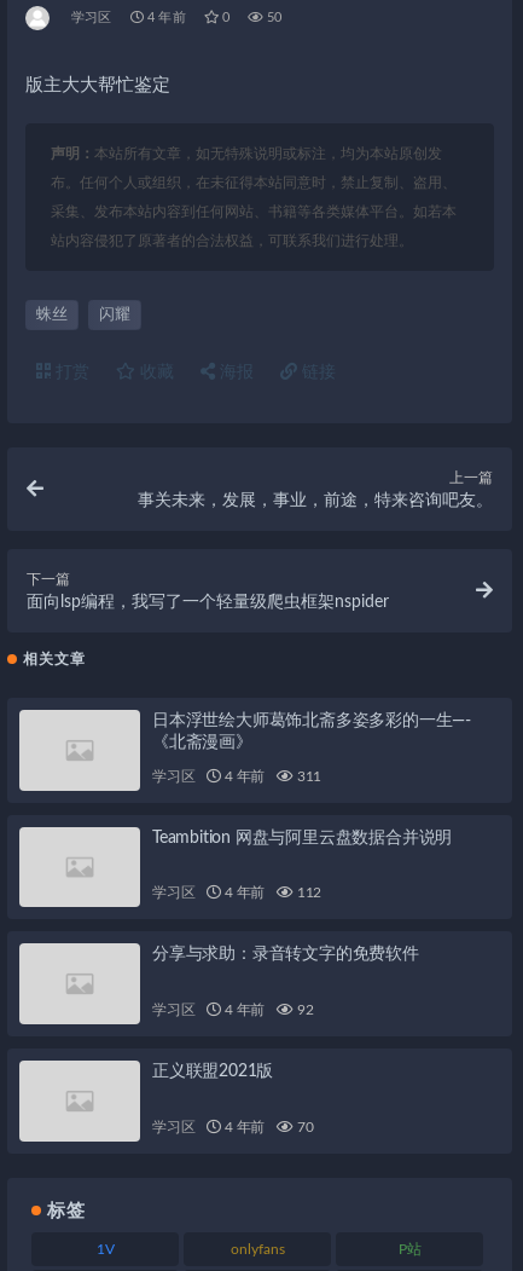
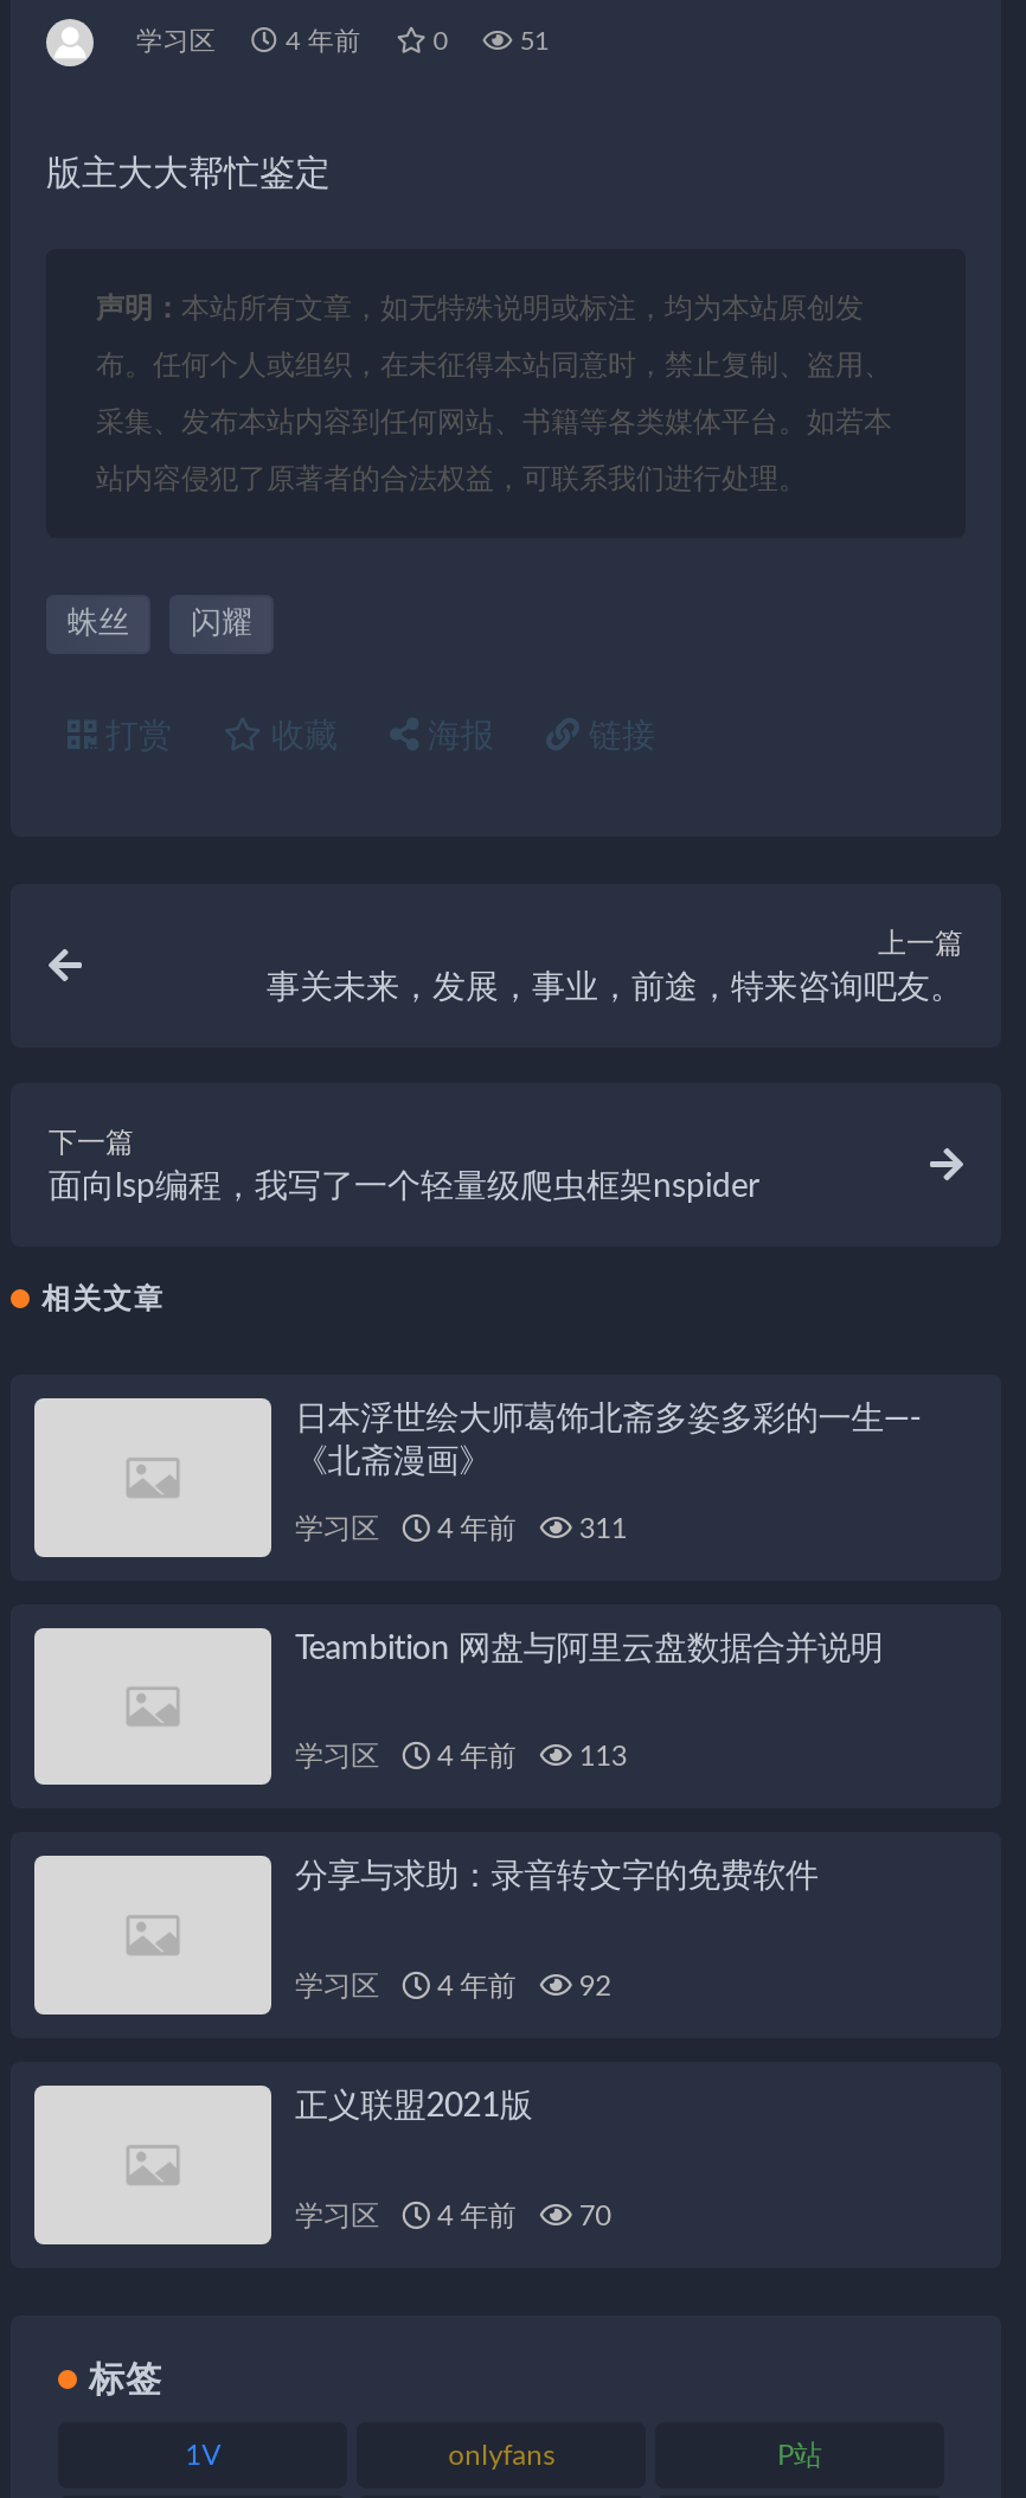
[263,11,282,24] 50 -> [512,28,549,55] 51
[152,886,322,900] 学习区 4 年前 112 -> [295,1743,627,1771] 学习区 4 年前 113

